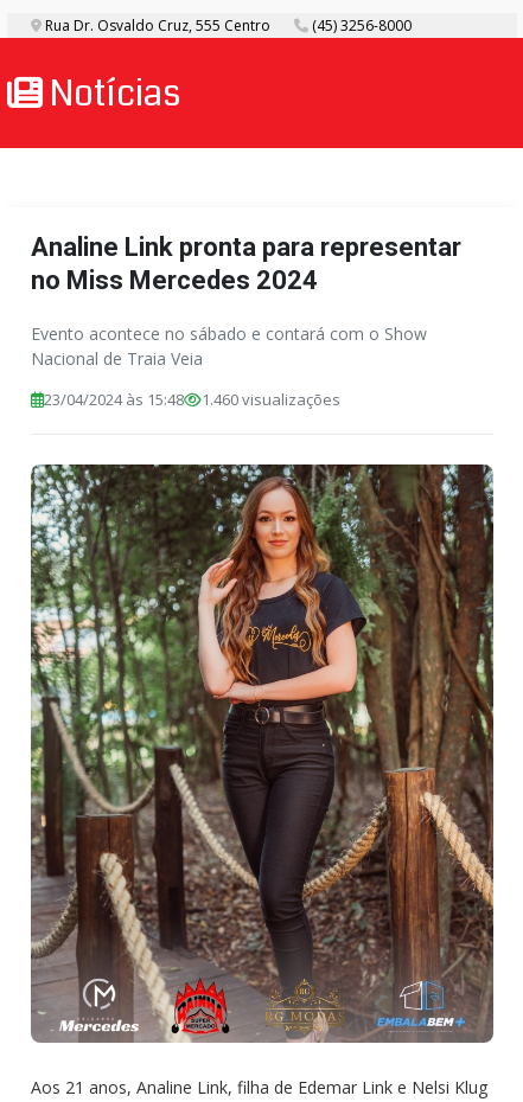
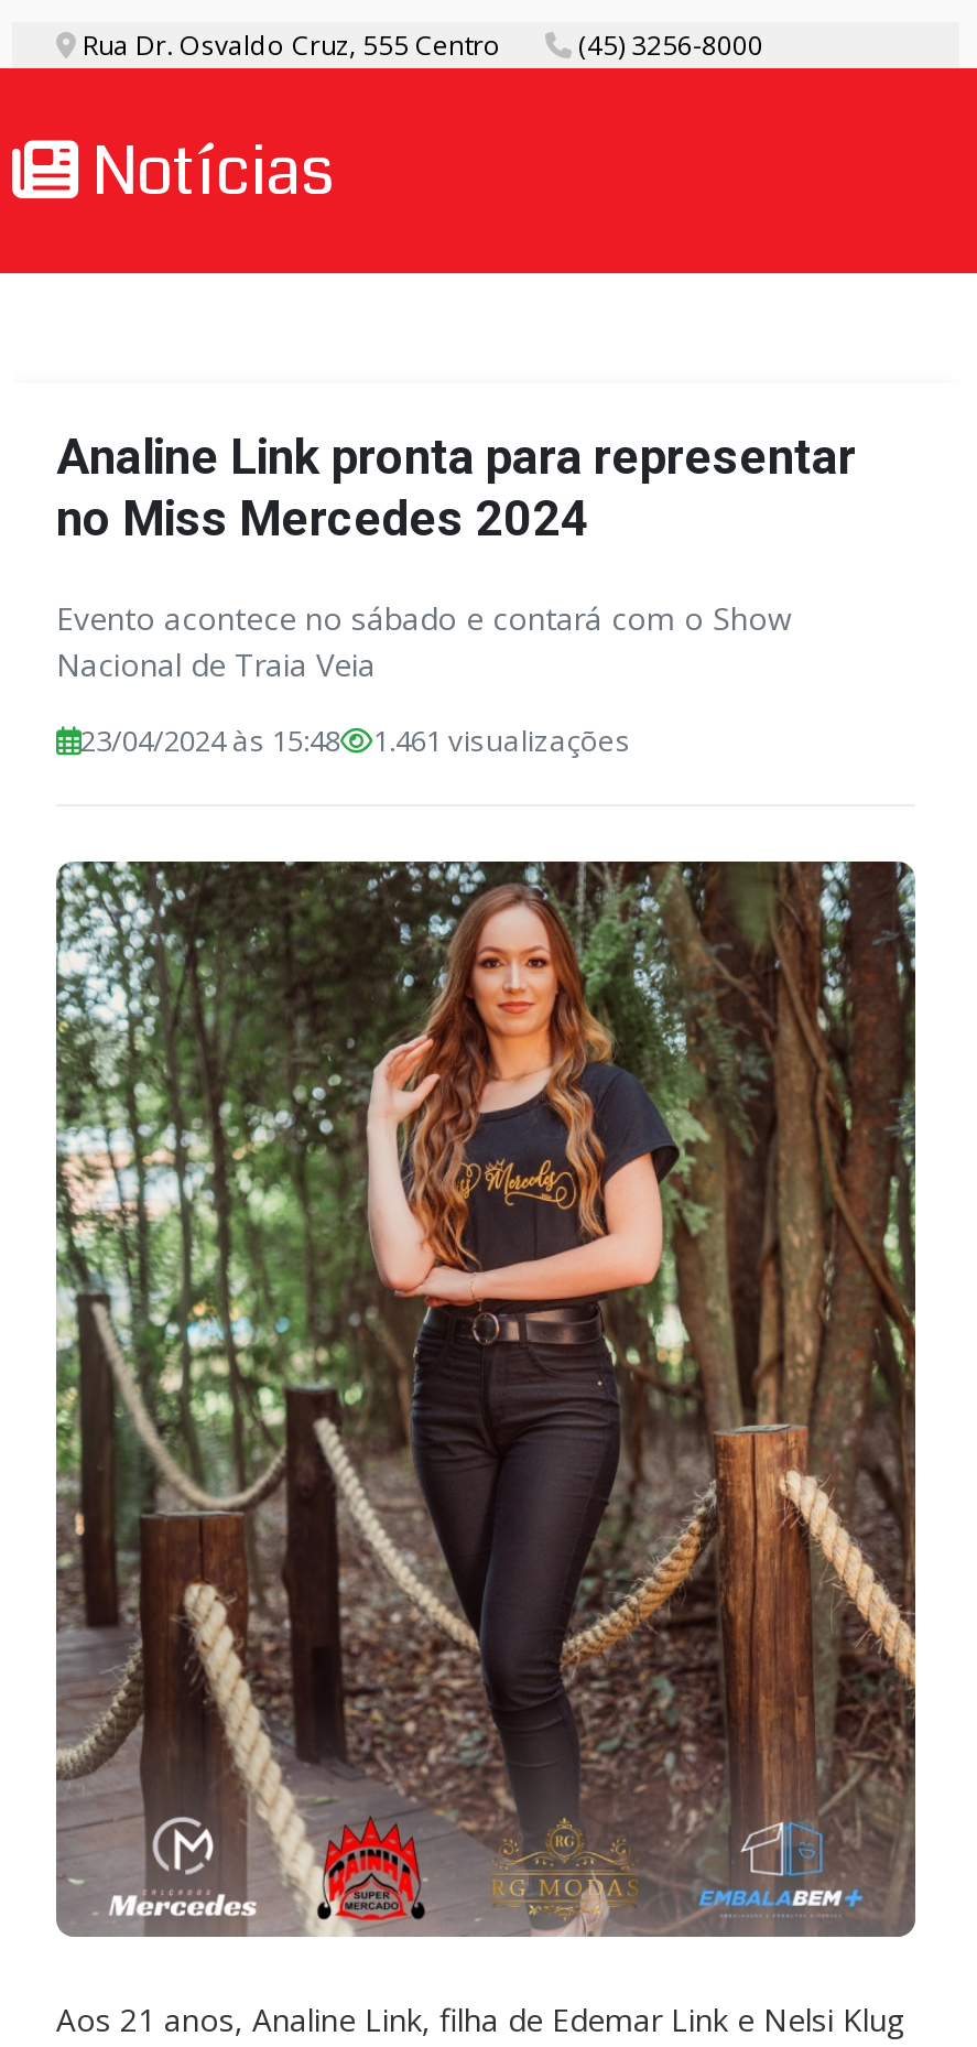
[202,389,340,410] 1.460 visualizações -> [373,721,631,760] 1.461 visualizações

